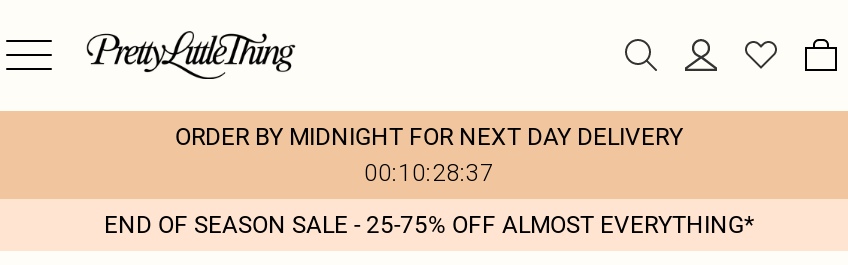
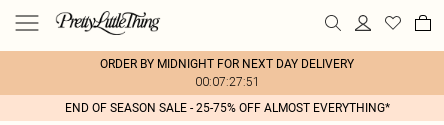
[364,157,494,187] 00:10:28:37 -> [194,74,259,89] 00:07:27:51

